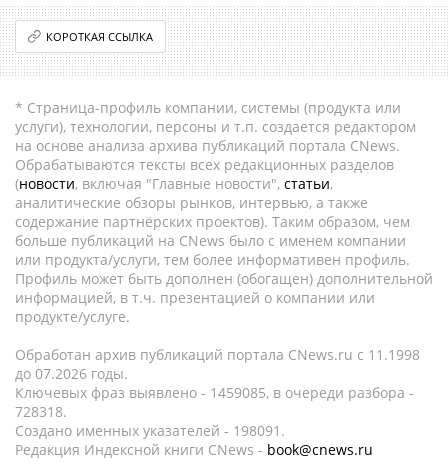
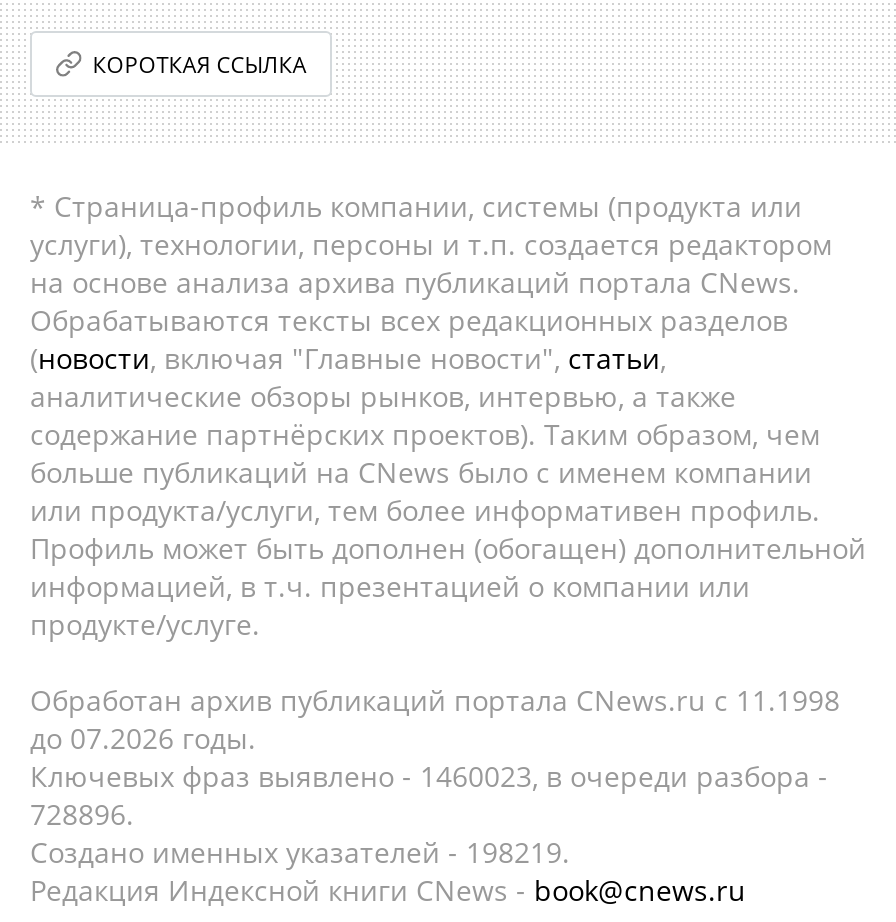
[15,383,414,402] Ключевых фраз выявлено - 1459085, в очереди разбора - -> [30,757,828,795] Ключевых фраз выявлено - 1460023, в очереди разбора -
[15,402,67,421] 728318. -> [30,795,134,833] 728896.
[15,421,285,440] Создано именных указателей - 198091. -> [30,833,570,871] Создано именных указателей - 198219.

